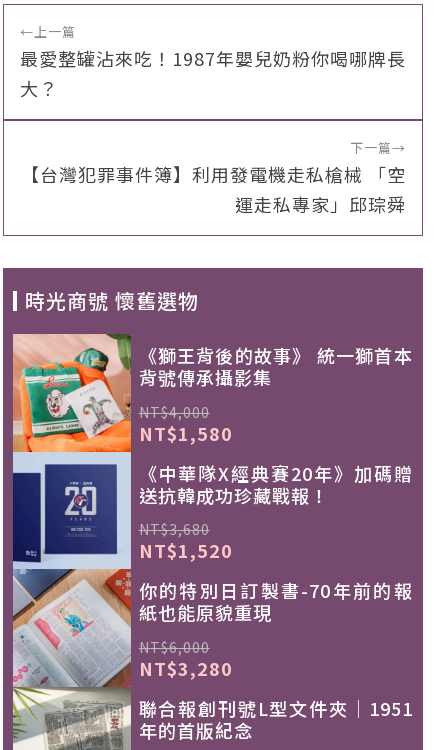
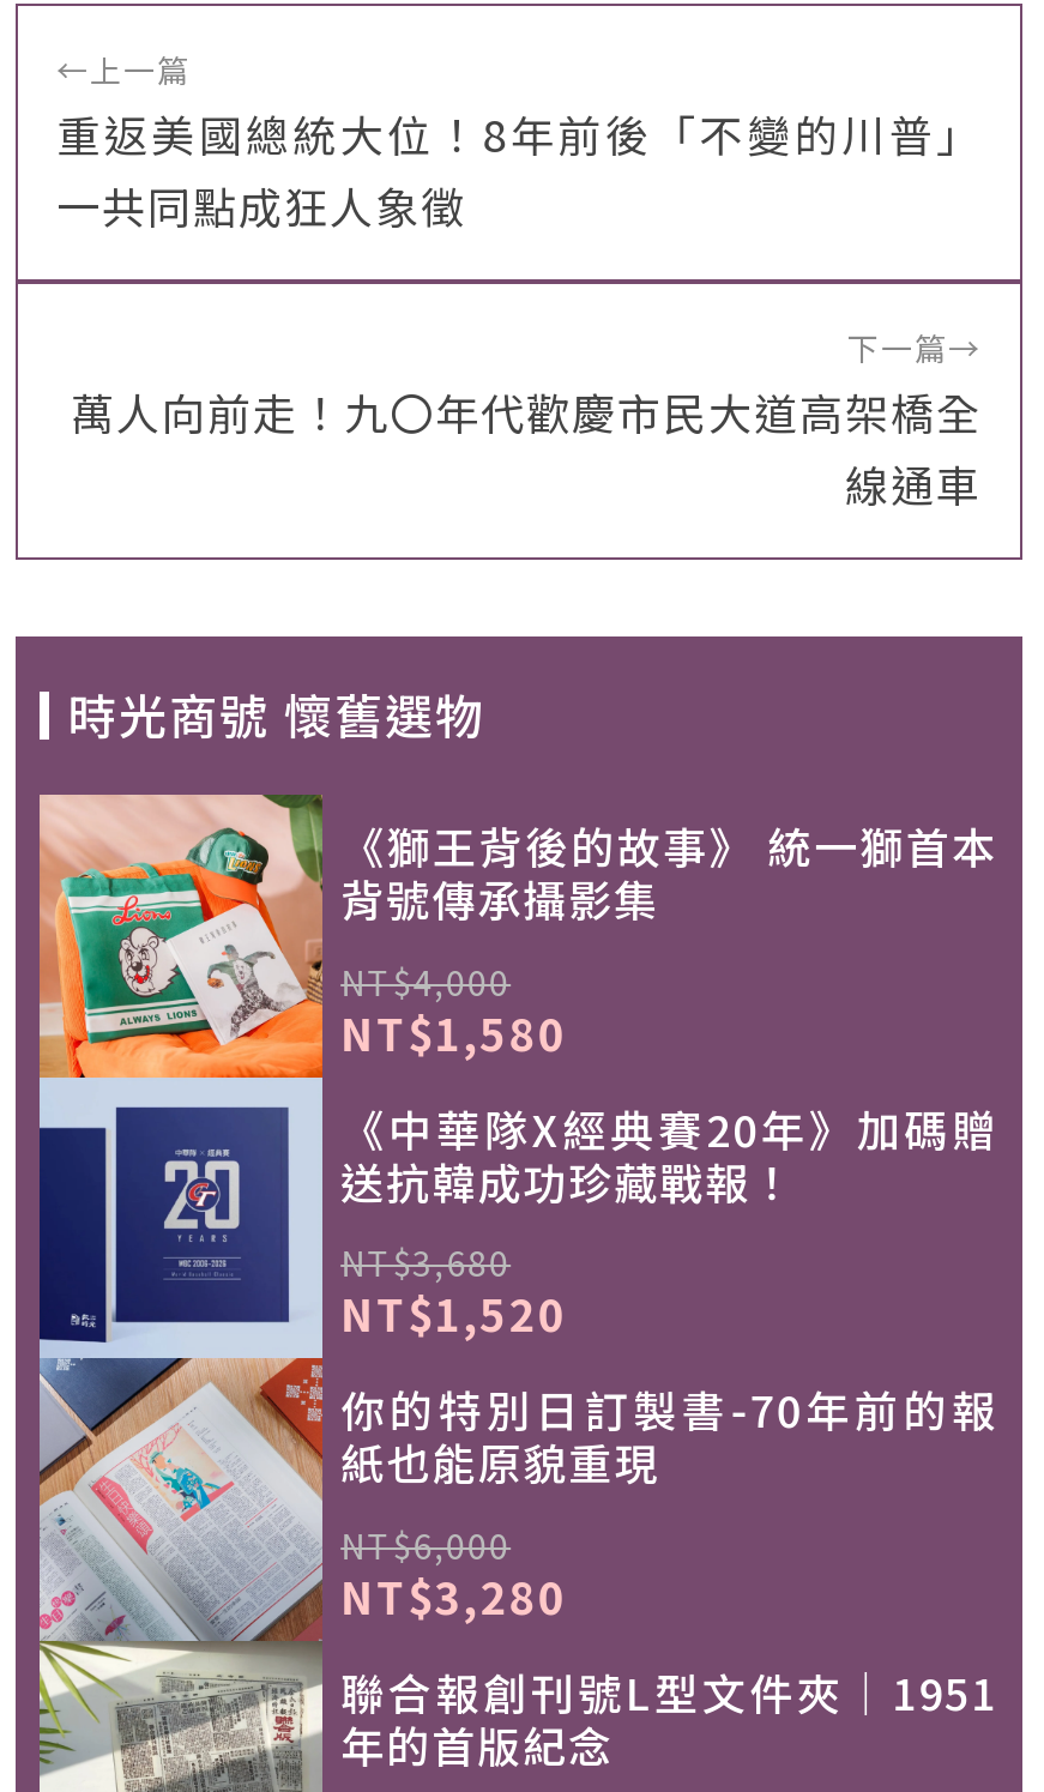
[20,45,406,101] 最愛整罐沾來吃！1987年嬰兒奶粉你喝哪牌長 | 大？ -> [56,102,982,236] 重返美國總統大位！8年前後「不變的川普」 | 一共同點成狂人象徵
[21,161,406,217] 【台灣犯罪事件簿】利用發電機走私槍械 「空 | 運走私專家」邱琮舜 -> [71,380,982,514] 萬人向前走！九〇年代歡慶市民大道高架橋全 | 線通車

